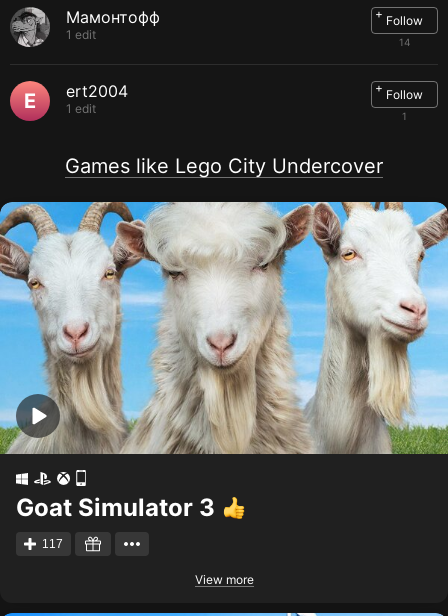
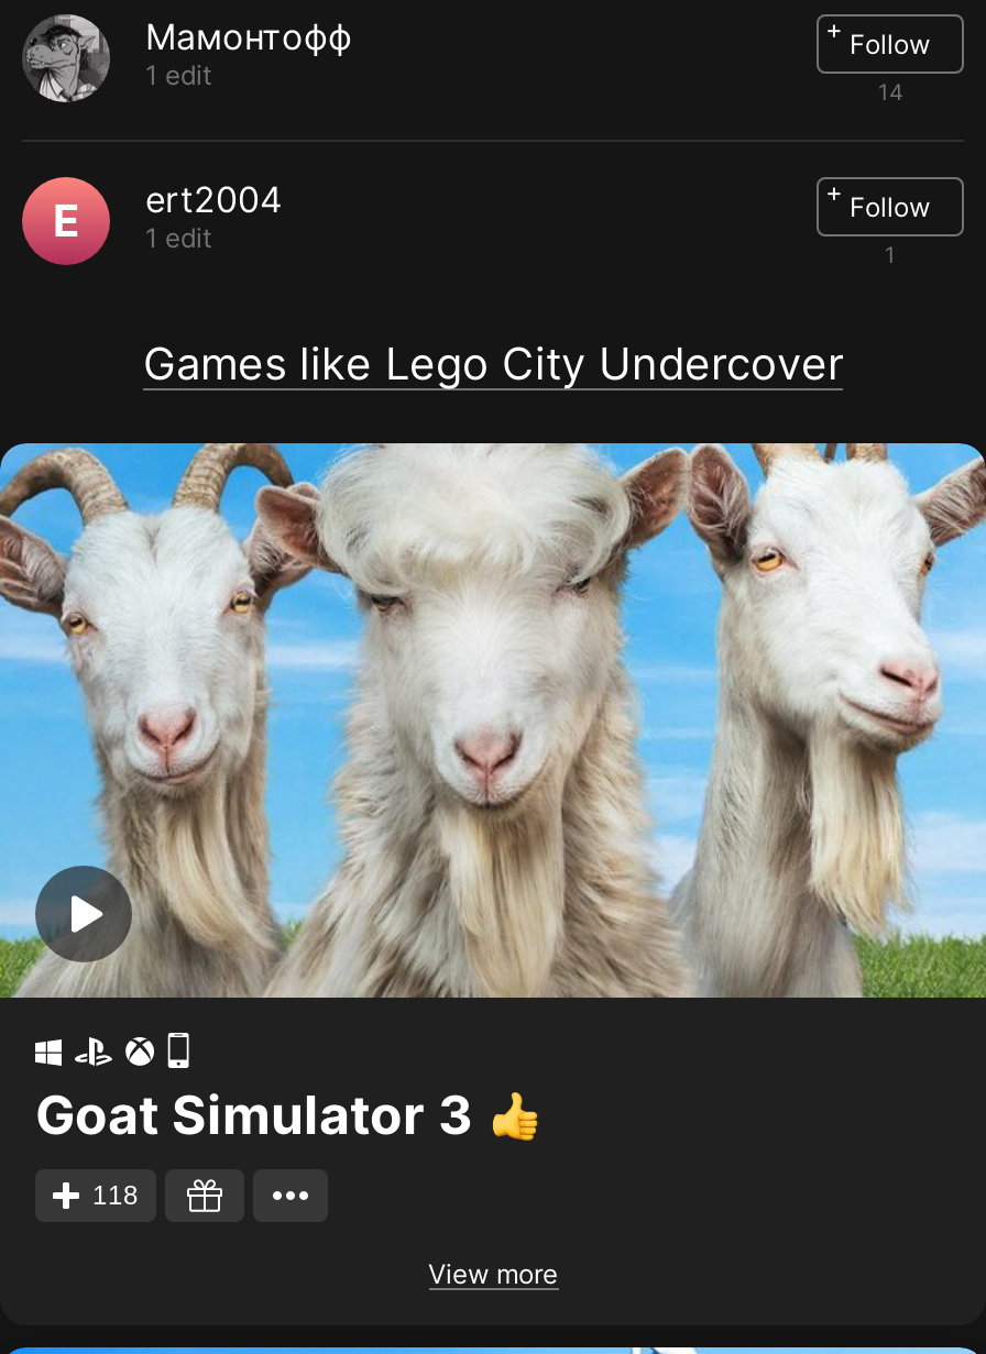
[42,537,63,551] 117 -> [92,1180,139,1211] 118

